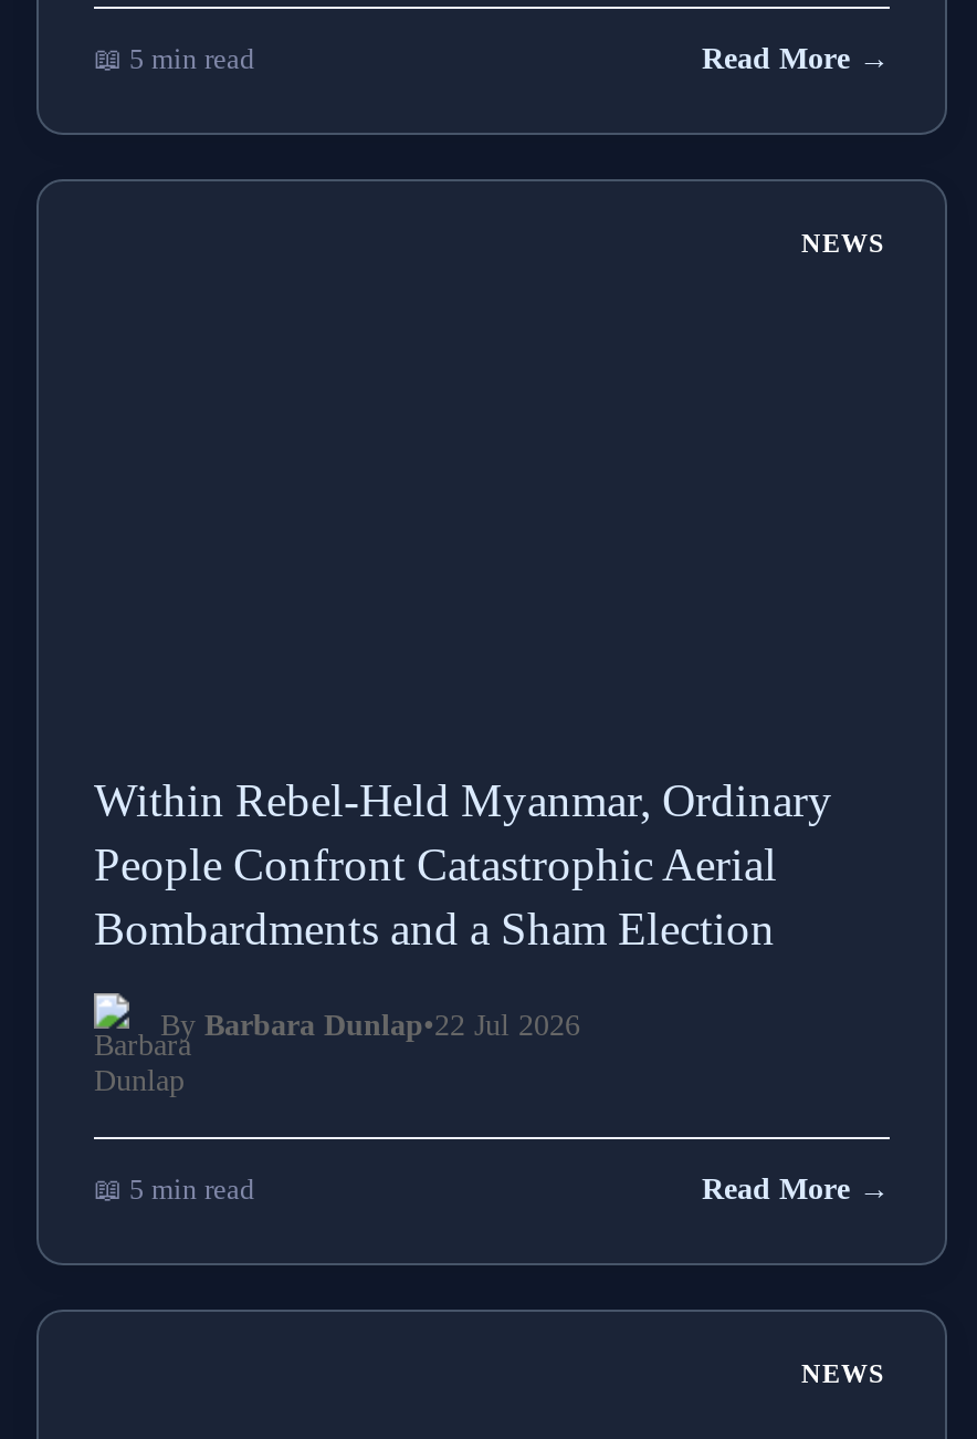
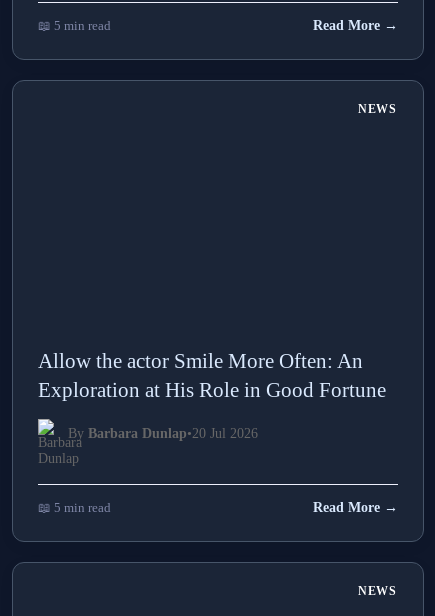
[94,775,832,954] Within Rebel-Held Myanmar, Ordinary | People Confront Catastrophic Aerial | Bombardments and a Sham Election -> [38,349,386,401] Allow the actor Smile More Often: An | Exploration at His Role in Good Fortune
[160,1010,580,1043] By Barbara Dunlap•22 Jul 2026 -> [68,426,258,441] By Barbara Dunlap•20 Jul 2026

